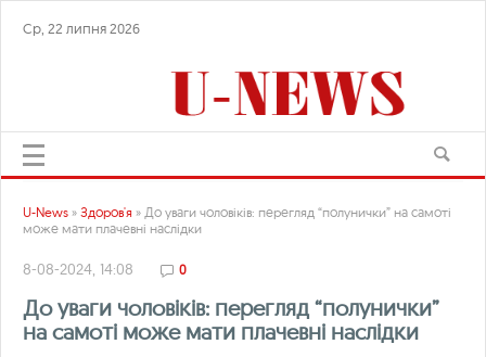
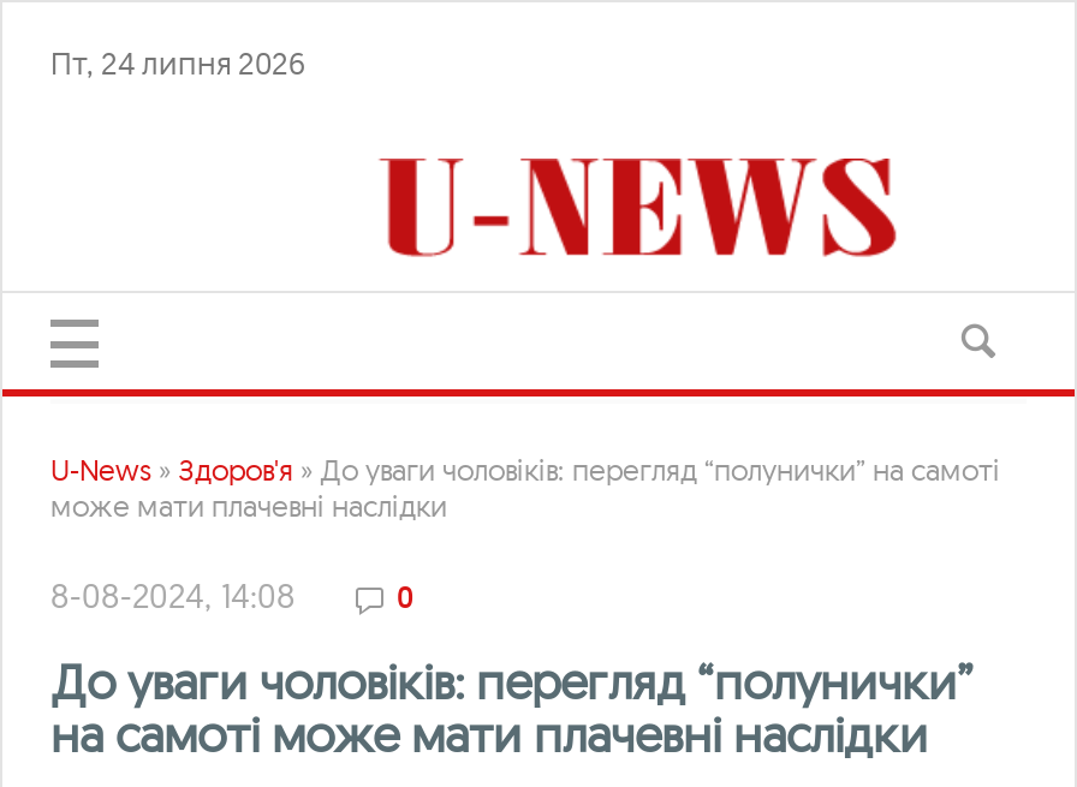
[23,20,140,37] Ср, 22 липня 2026 -> [50,43,305,82] Пт, 24 липня 2026

